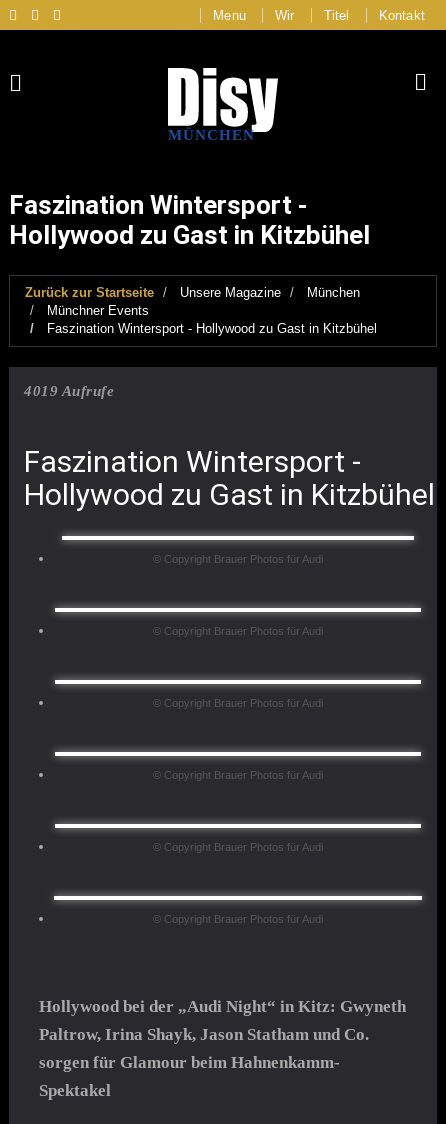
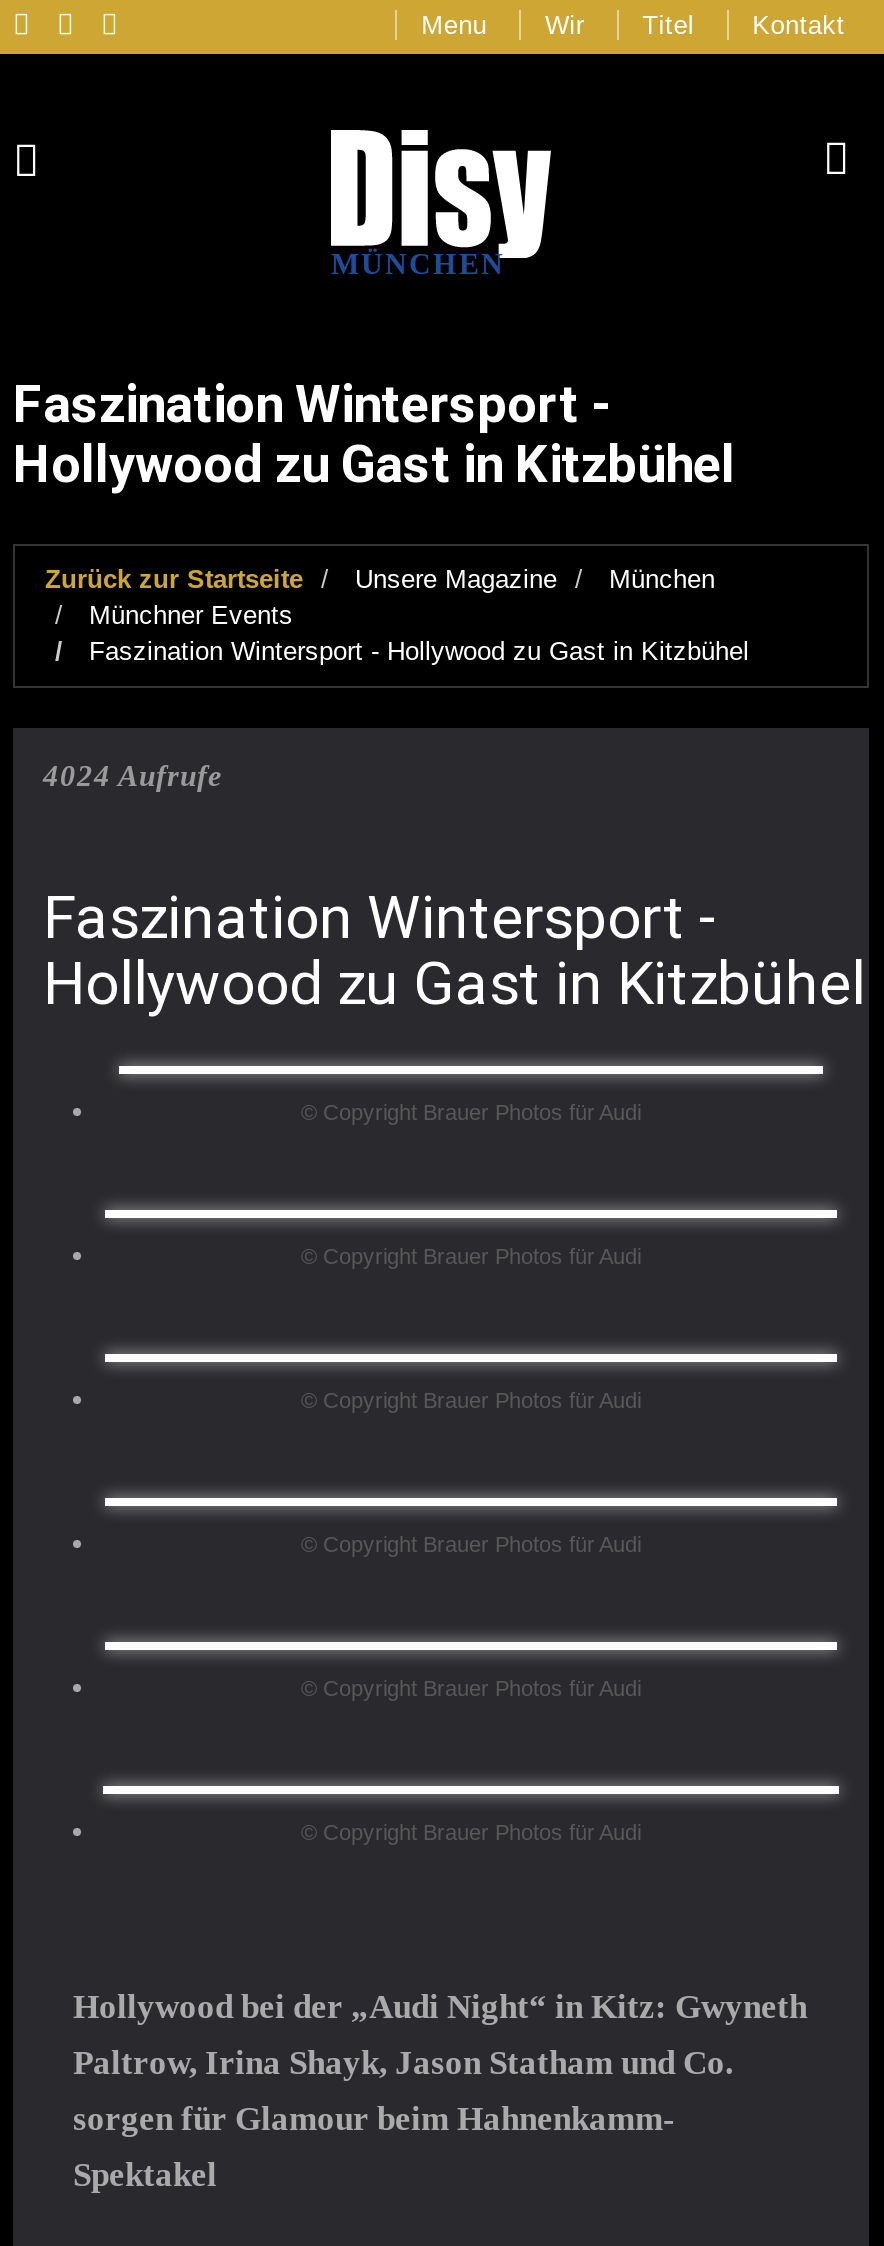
[24,382,114,398] 4019 Aufrufe -> [43,759,223,791] 4024 Aufrufe

